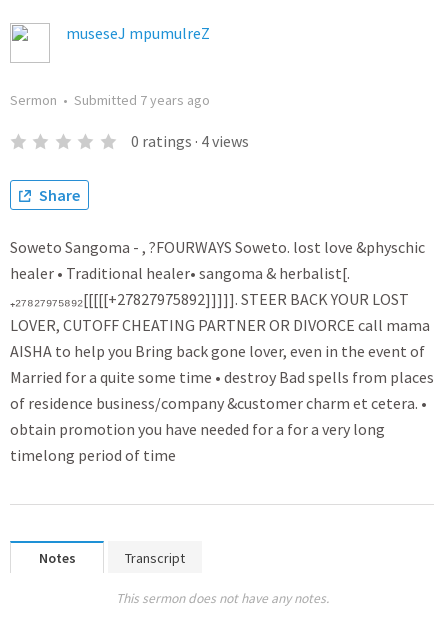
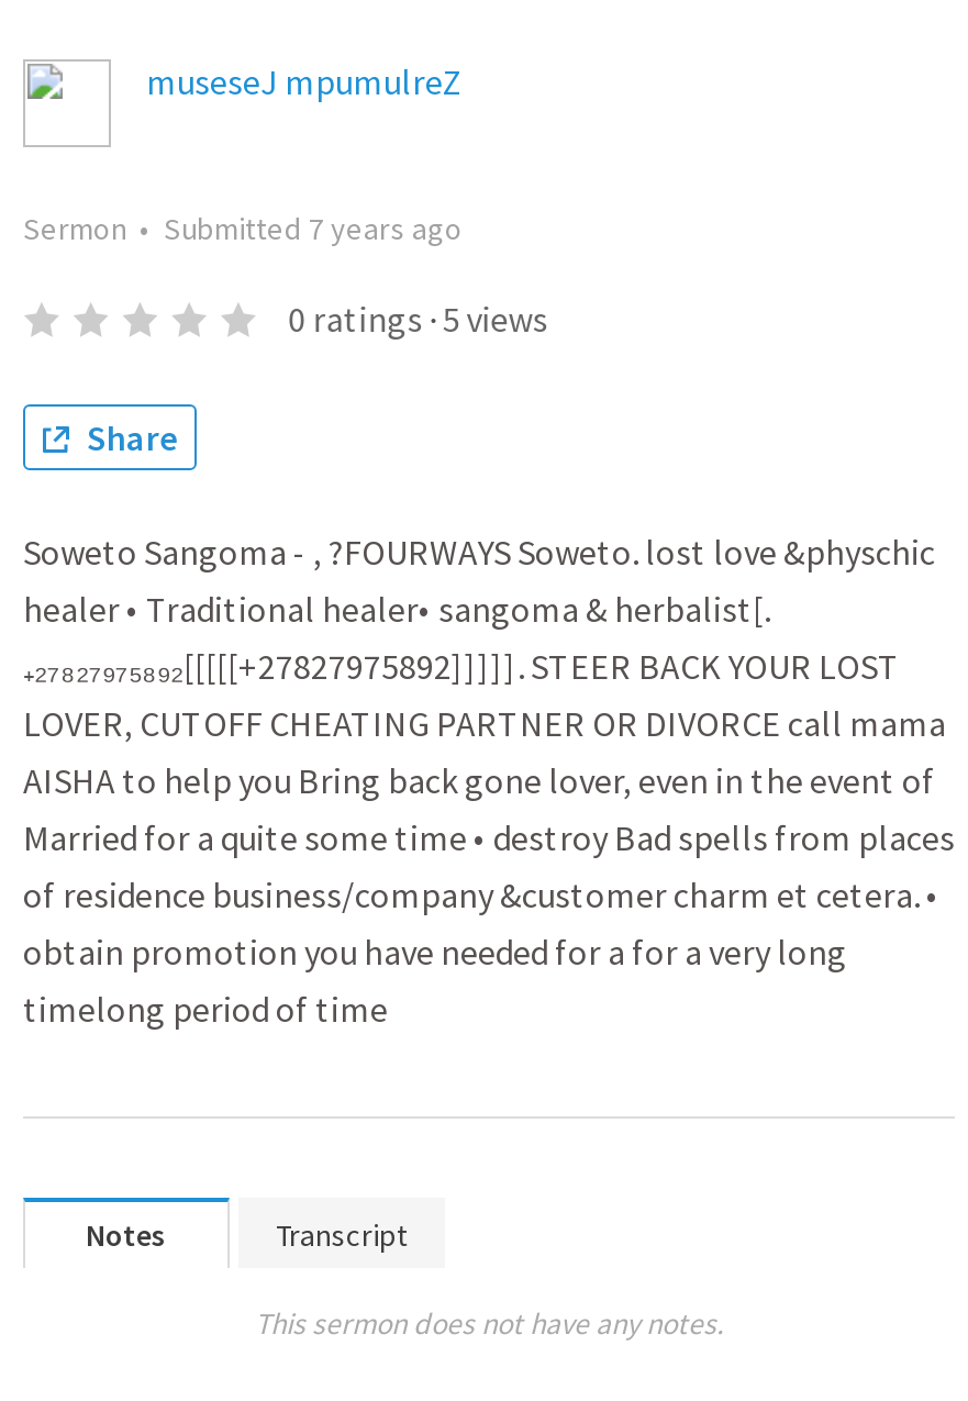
[131,131,249,151] 0 ratings · 4 views -> [288,297,548,341] 0 ratings · 5 views

